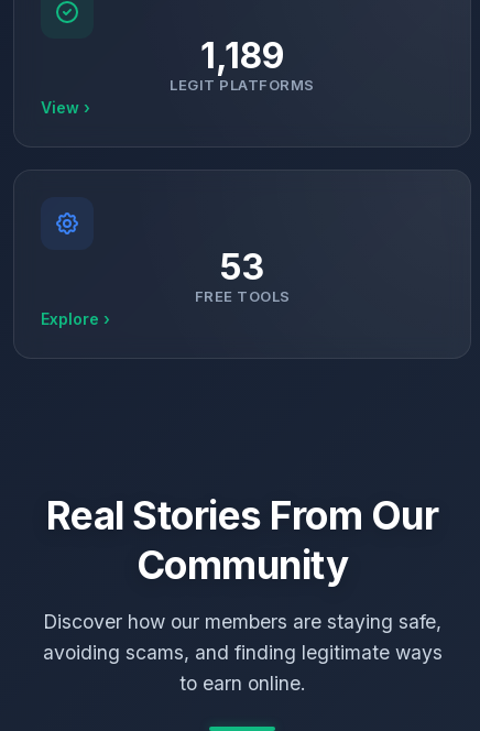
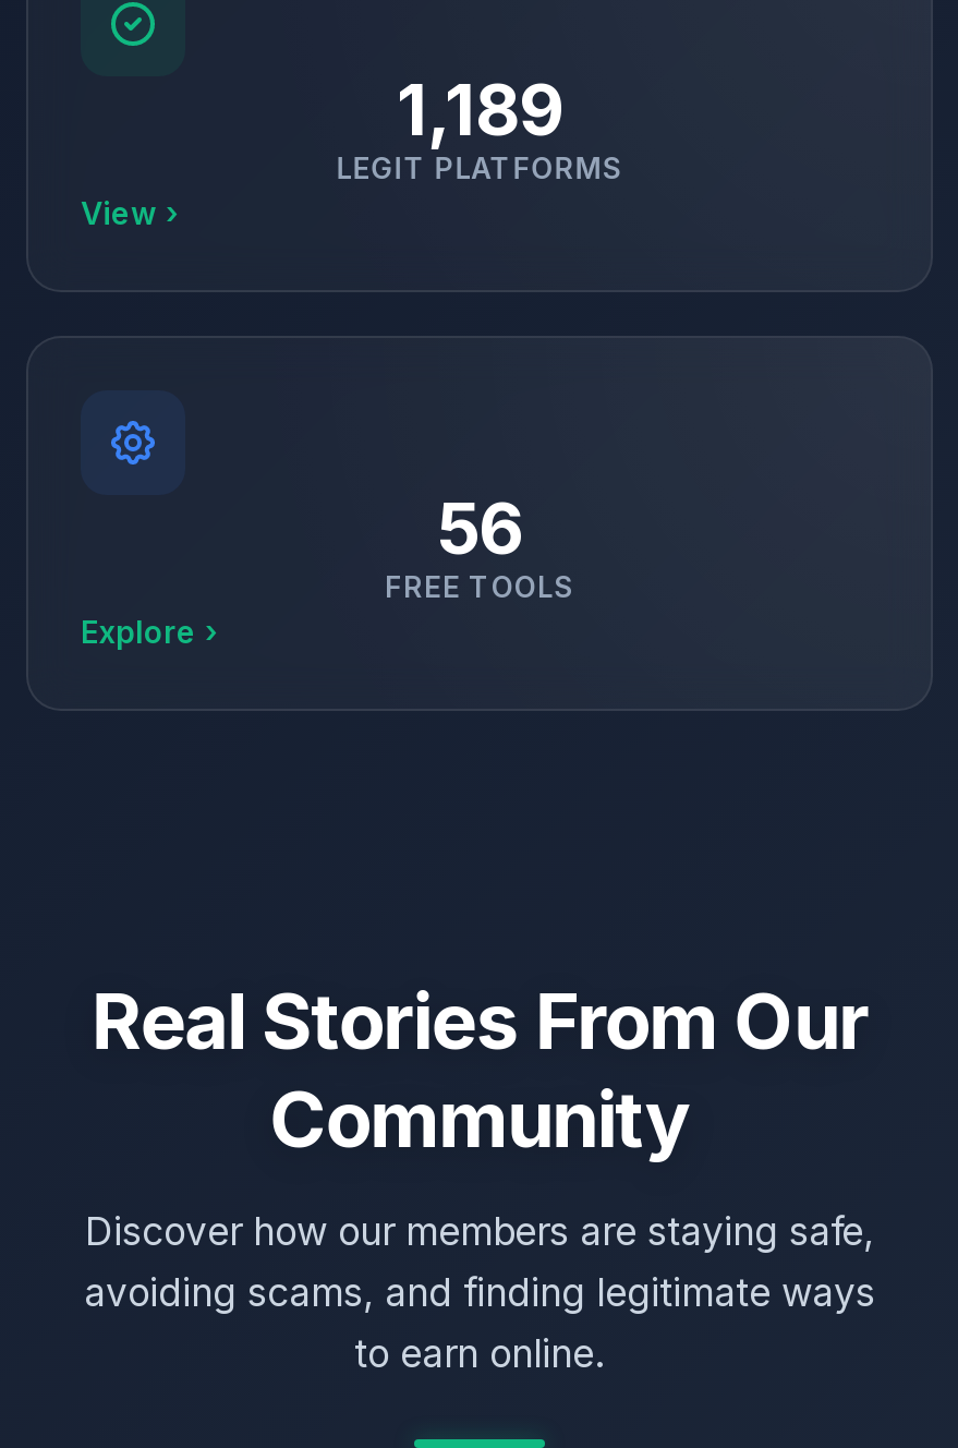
[220,246,264,288] 53 -> [437,486,522,571] 56

